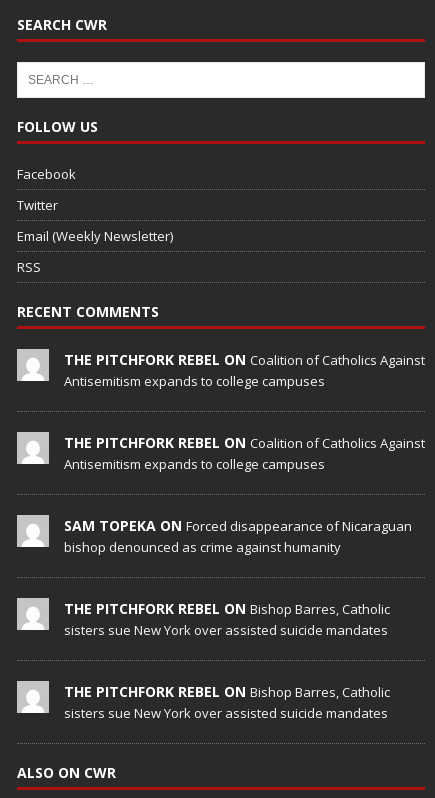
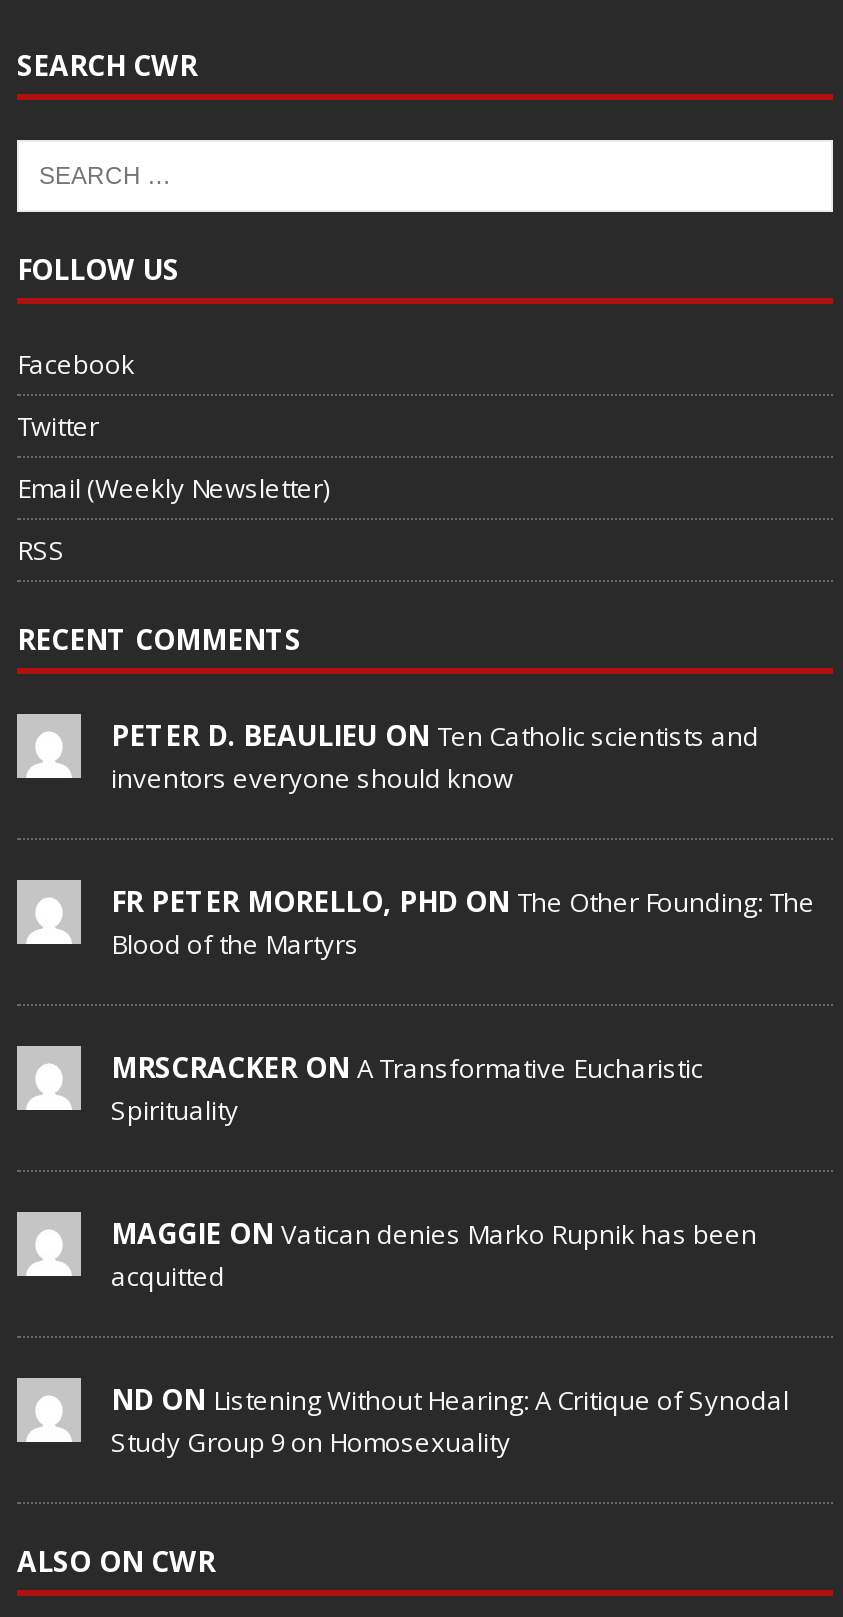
[64,350,425,390] THE PITCHFORK REBEL ON Coalition of Catholics Against | Antisemitism expands to college campuses -> [111,717,759,797] PETER D. BEAULIEU ON Ten Catholic scientists and | inventors everyone should know
[64,433,425,473] THE PITCHFORK REBEL ON Coalition of Catholics Against | Antisemitism expands to college campuses -> [111,883,815,963] FR PETER MORELLO, PHD ON The Other Founding: The | Blood of the Martyrs
[64,516,412,556] SAM TOPEKA ON Forced disappearance of Nicaraguan | bishop denounced as crime against humanity -> [111,1049,703,1129] MRSCRACKER ON A Transformative Eucharistic | Spirituality
[64,599,390,639] THE PITCHFORK REBEL ON Bishop Barres, Catholic | sisters sue New York over assisted suicide mandates -> [111,1215,757,1295] MAGGIE ON Vatican denies Marko Rupnik has been | acquitted
[64,682,390,722] THE PITCHFORK REBEL ON Bishop Barres, Catholic | sisters sue New York over assisted suicide mandates -> [111,1381,789,1461] ND ON Listening Without Hearing: A Critique of Synodal | Study Group 9 on Homosexuality

